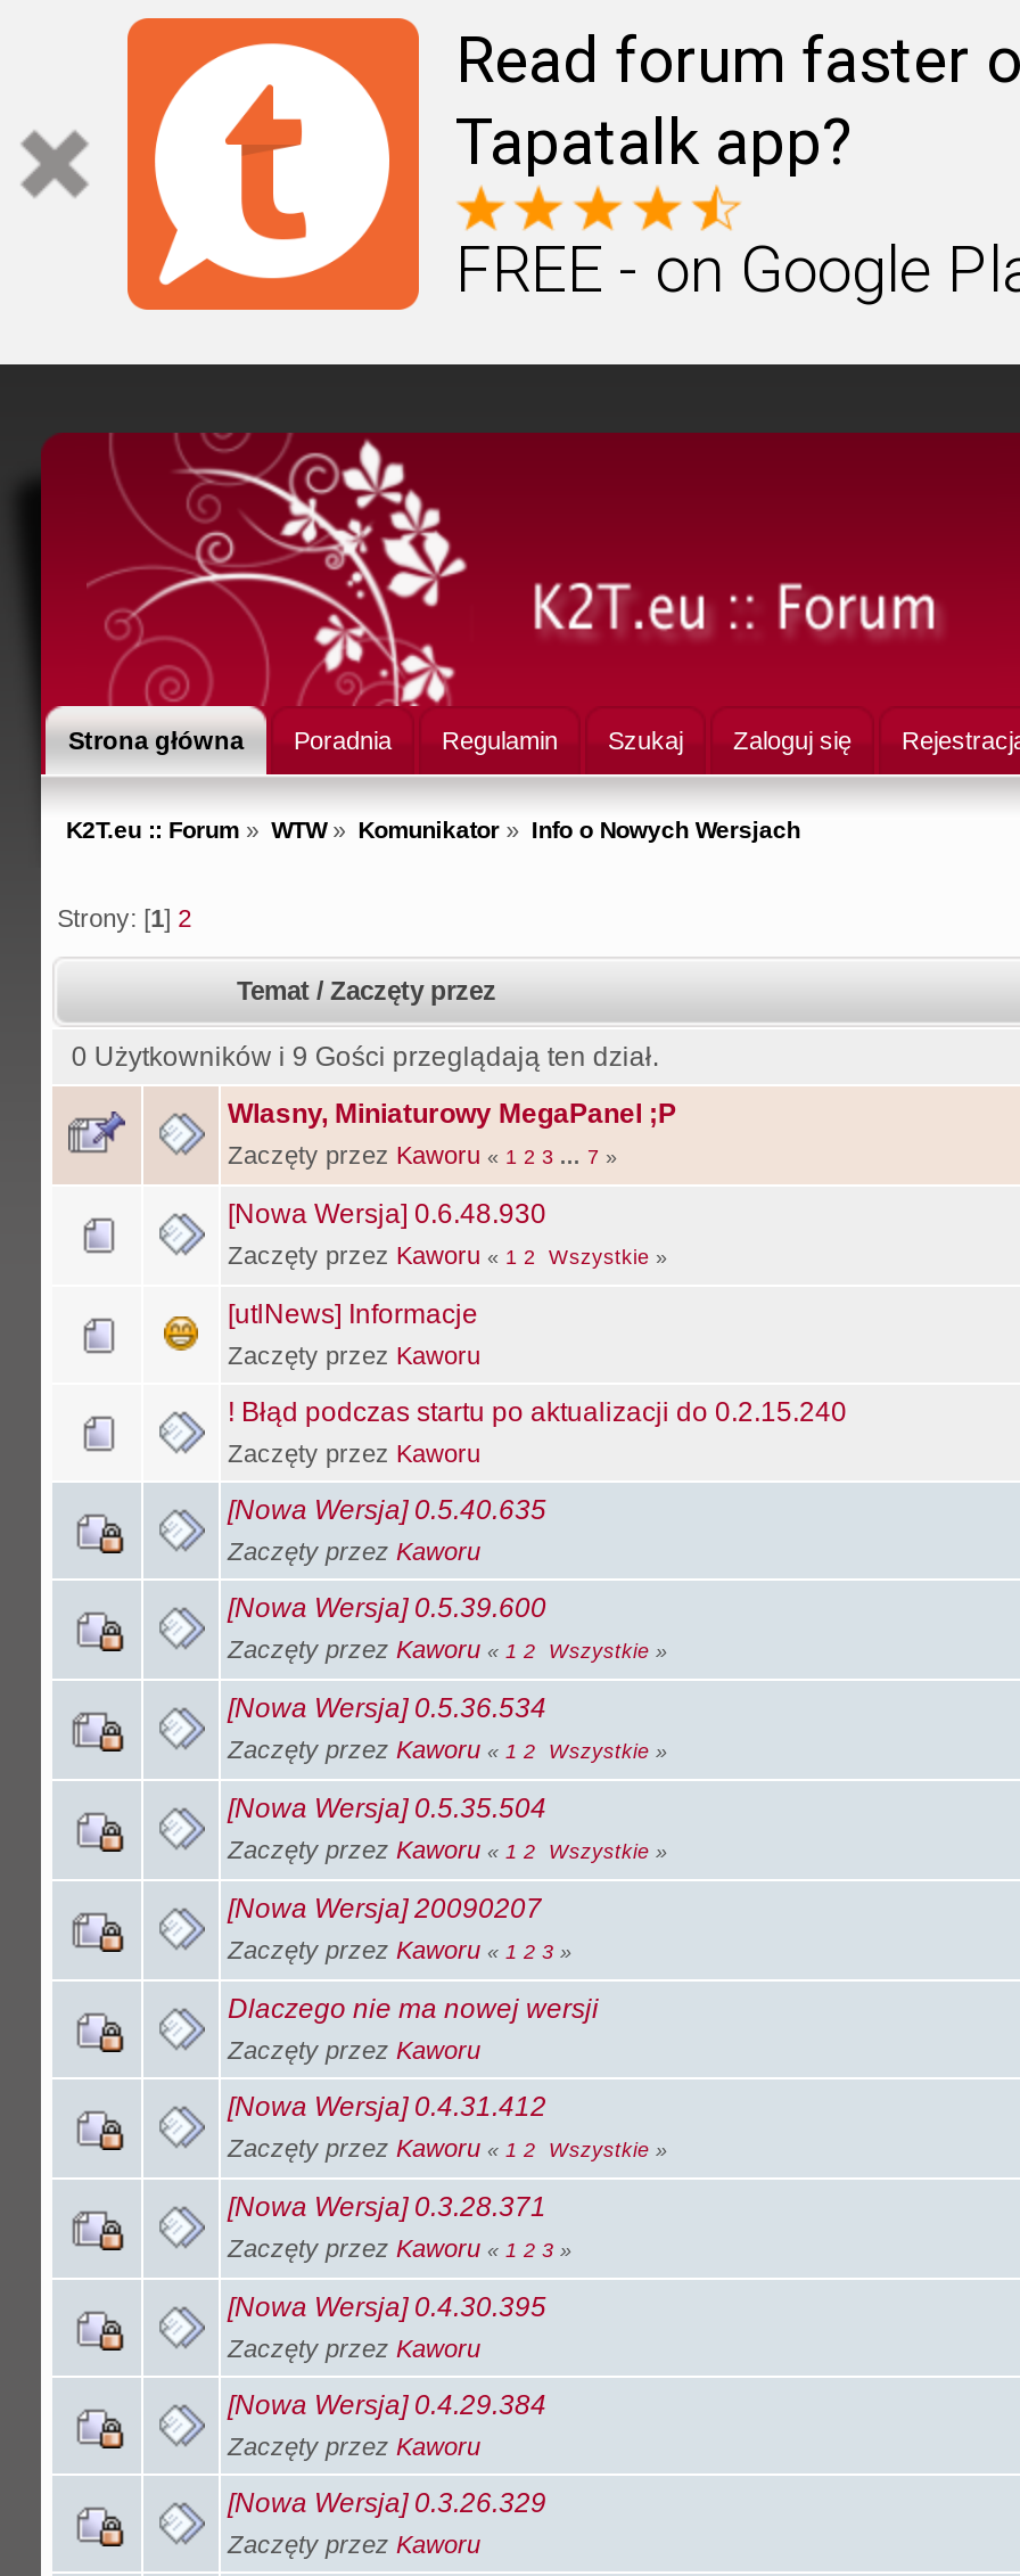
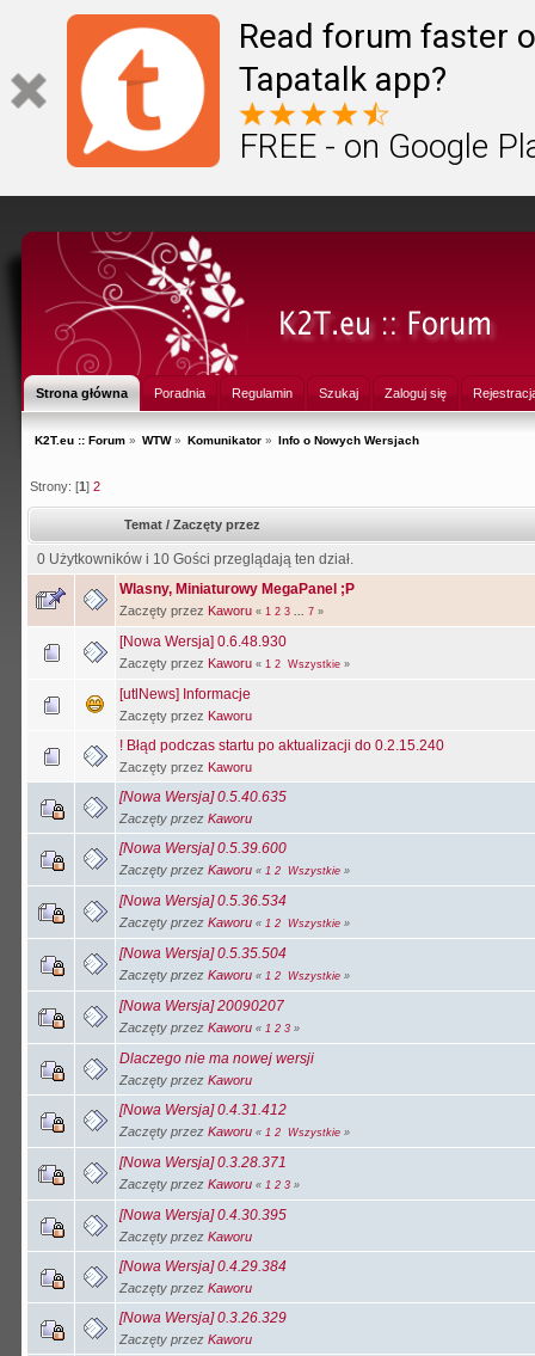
[71,1041,659,1073] 0 Użytkowników i 9 Gości przeglądają ten dział. -> [37,551,354,568] 0 Użytkowników i 10 Gości przeglądają ten dział.

